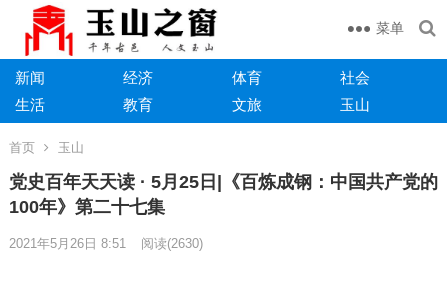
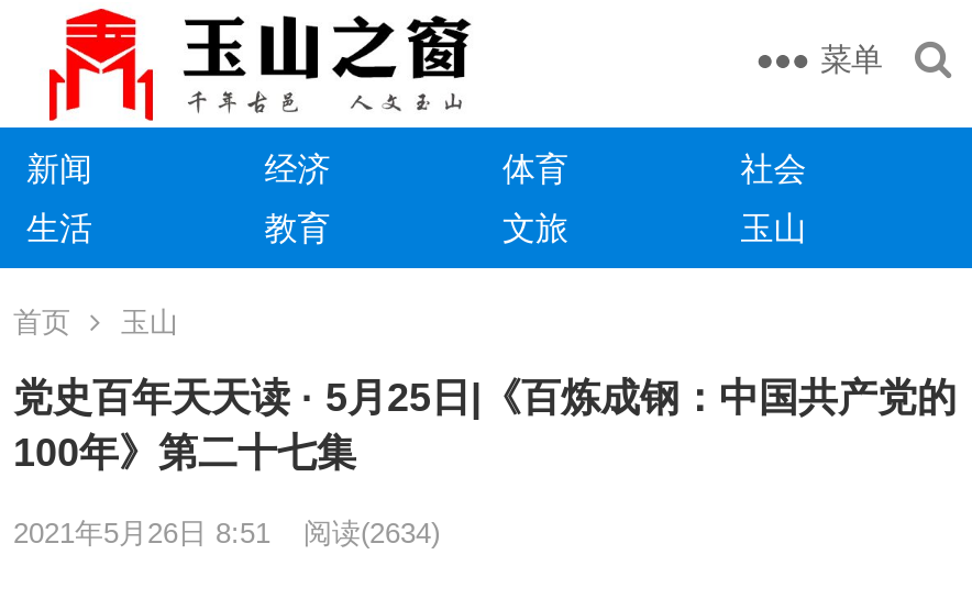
[9,236,203,251] 2021年5月26日 8:51 阅读(2630) -> [13,517,440,550] 2021年5月26日 8:51 阅读(2634)

